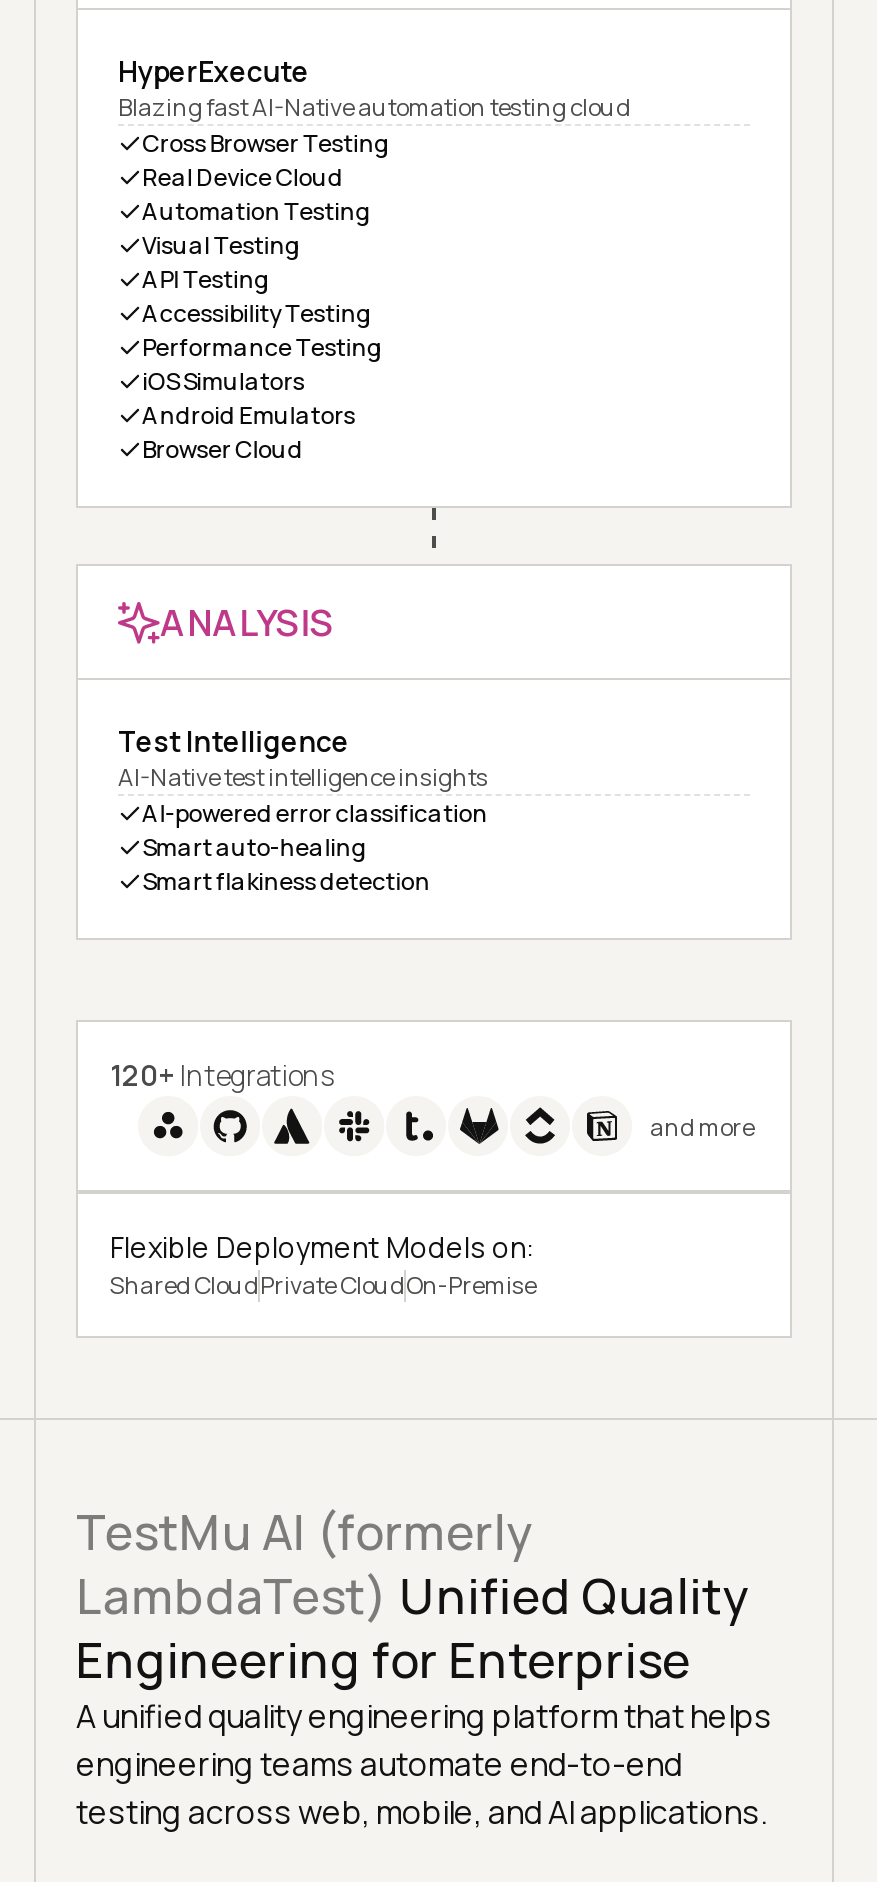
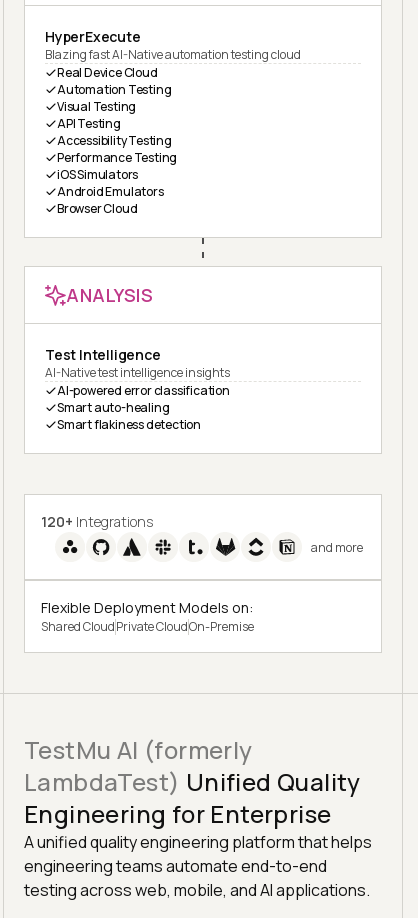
[142,126,390,160] Cross Browser Testing -> none

